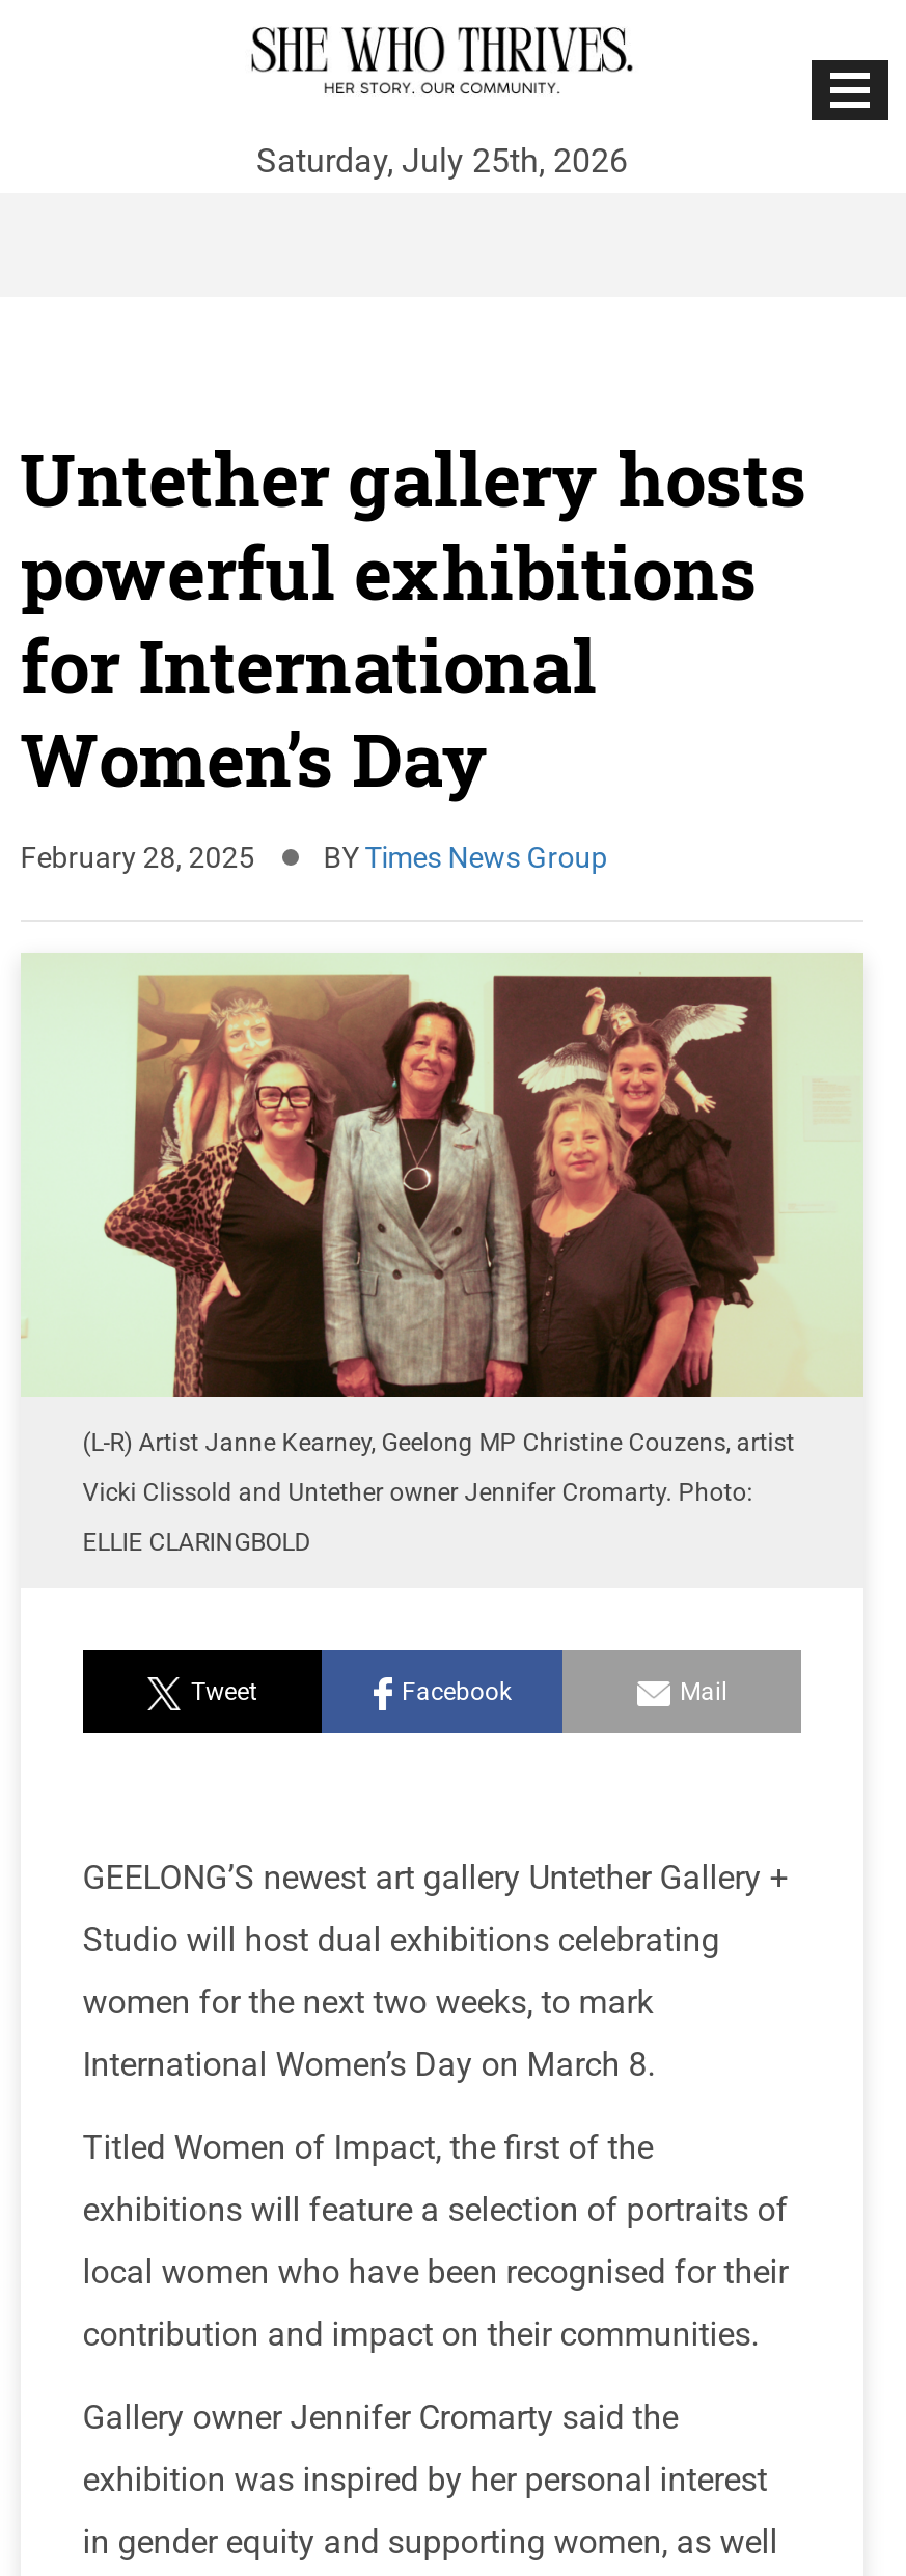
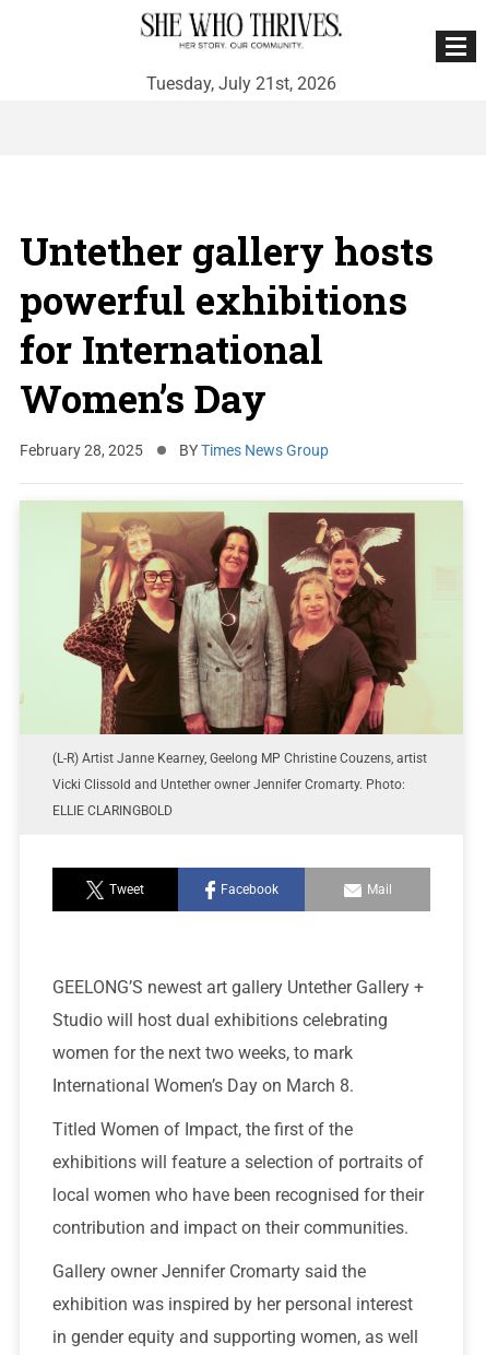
[256,142,628,181] Saturday, July 25th, 2026 -> [146,74,336,94] Tuesday, July 21st, 2026

